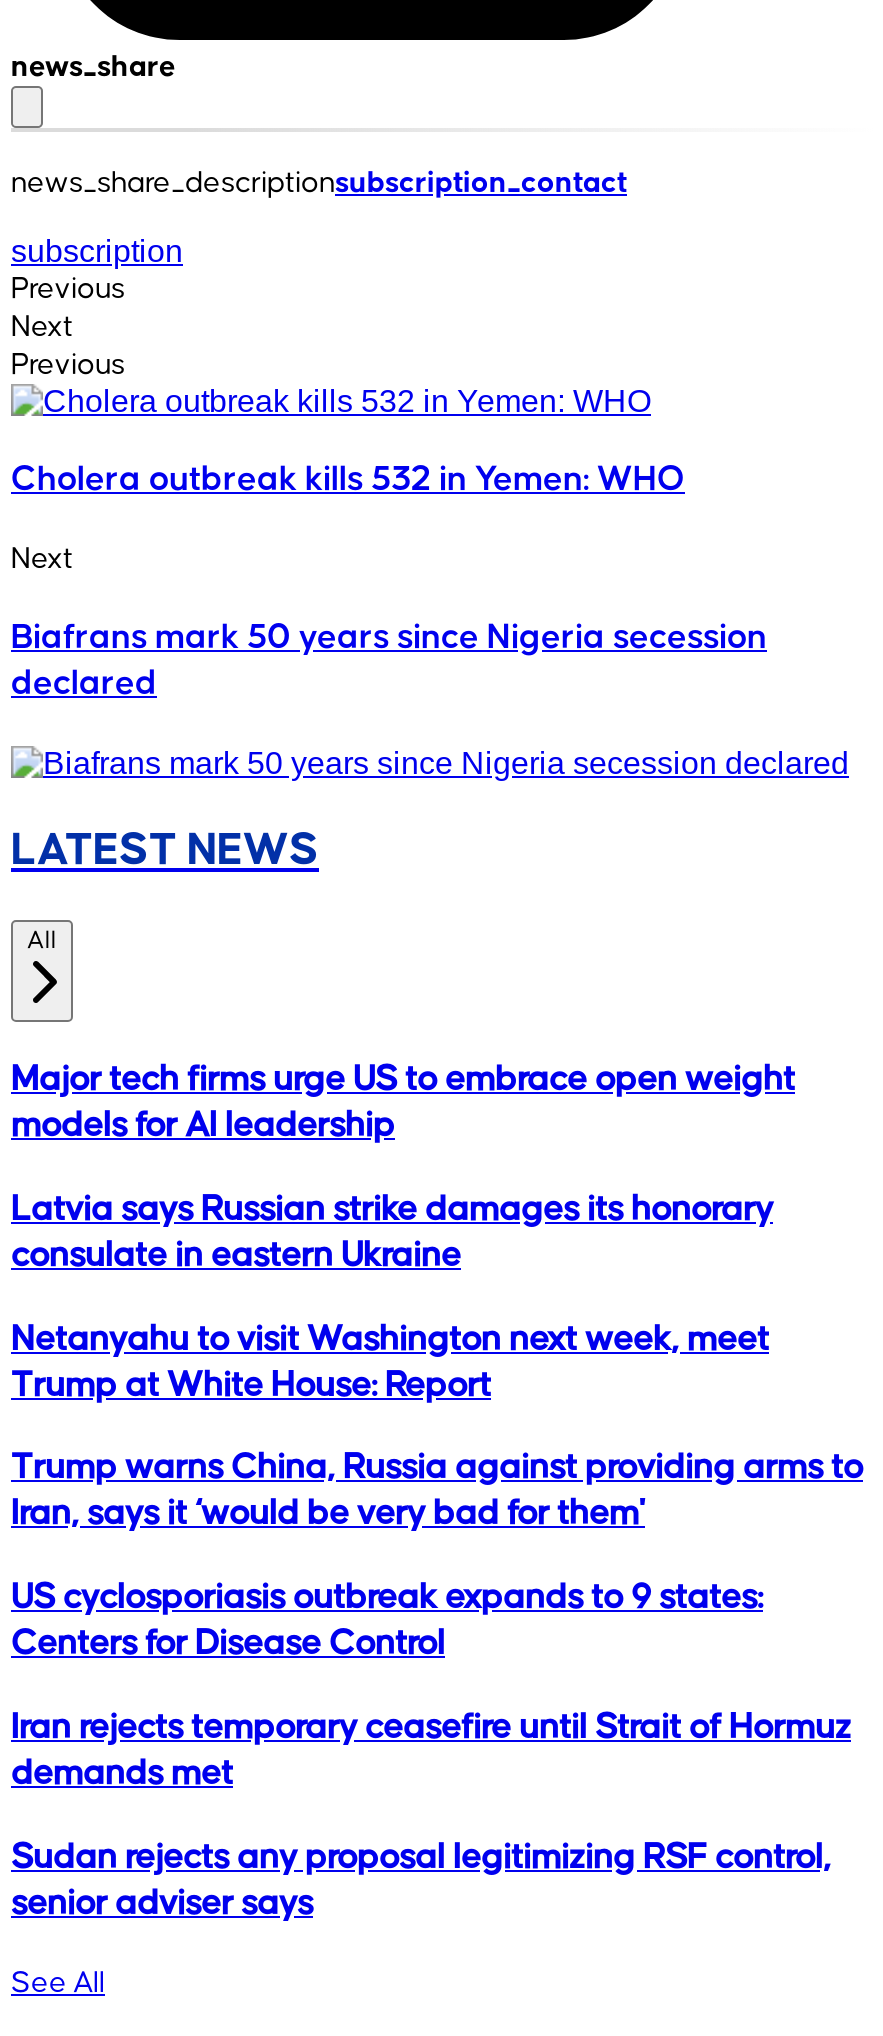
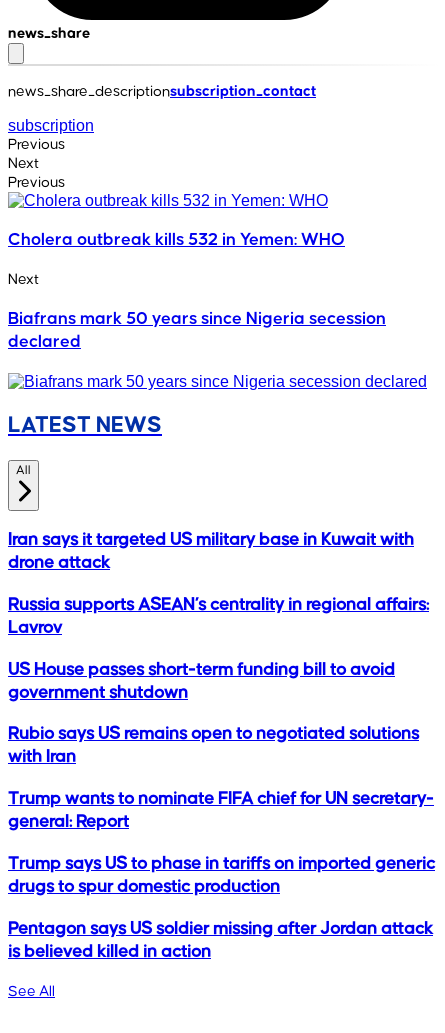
[11,1062,795,1144] Major tech firms urge US to embrace open weight | models for AI leadership -> [8,531,414,572] Iran says it targeted US military base in Kuwait with | drone attack
[11,1192,773,1274] Latvia says Russian strike damages its honorary | consulate in eastern Ukraine -> [8,596,429,637] Russia supports ASEAN’s centrality in regional affairs: | Lavrov
[11,1321,769,1403] Netanyahu to visit Washington next week, meet | Trump at White House: Report -> [8,661,395,702] US House passes short-term funding bill to avoid | government shutdown
[11,1451,863,1533] Trump warns China, Russia against providing arms to | Iran, says it ‘would be very bad for them' -> [8,725,419,766] Rubio says US remains open to negotiated solutions | with Iran
[11,1580,763,1662] US cyclosporiasis outbreak expands to 9 states: | Centers for Disease Control -> [8,790,434,831] Trump wants to nominate FIFA chief for UN secretary- | general: Report
[11,1710,851,1792] Iran rejects temporary ceasefire until Strait of Hormuz | demands met -> [8,855,435,896] Trump says US to phase in tariffs on imported generic | drugs to spur domestic production
[11,1839,831,1921] Sudan rejects any proposal legitimizing RSF control, | senior adviser says -> [8,919,433,960] Pentagon says US soldier missing after Jordan attack | is believed killed in action

